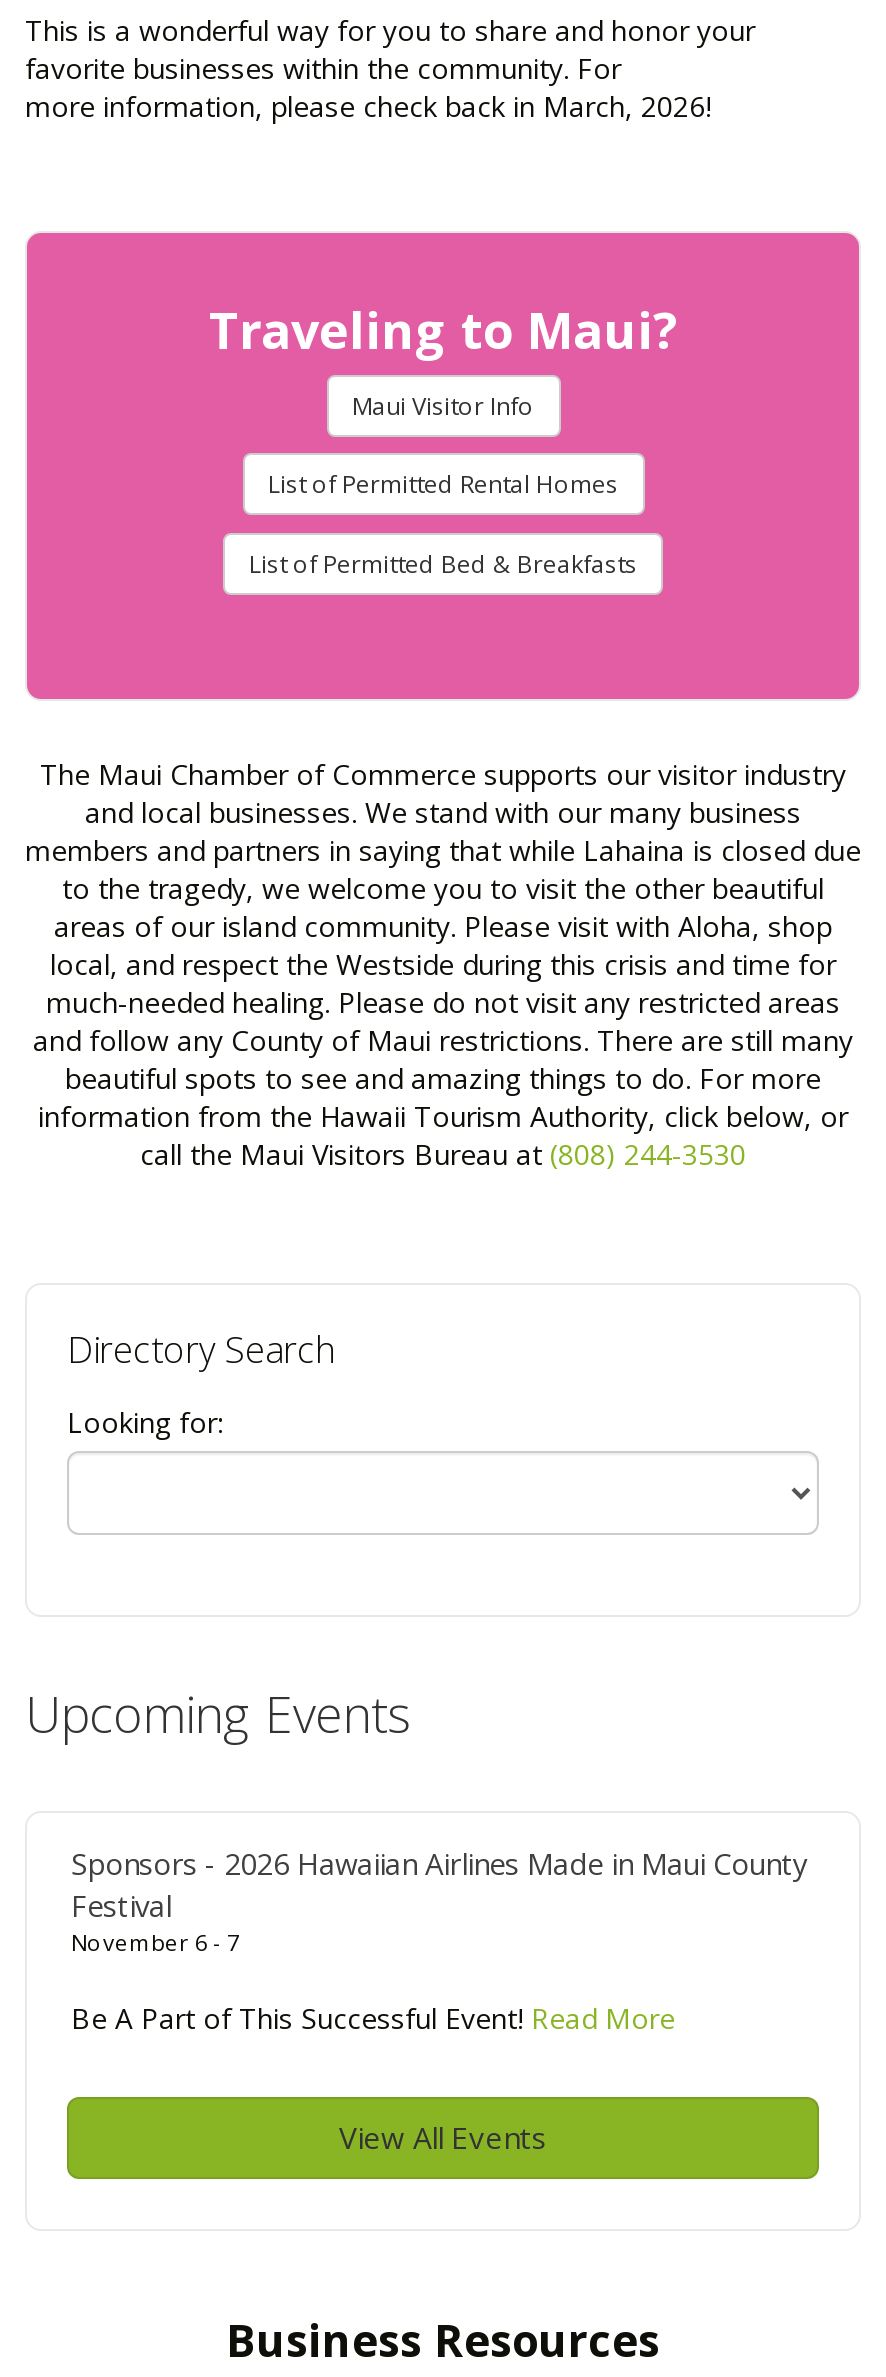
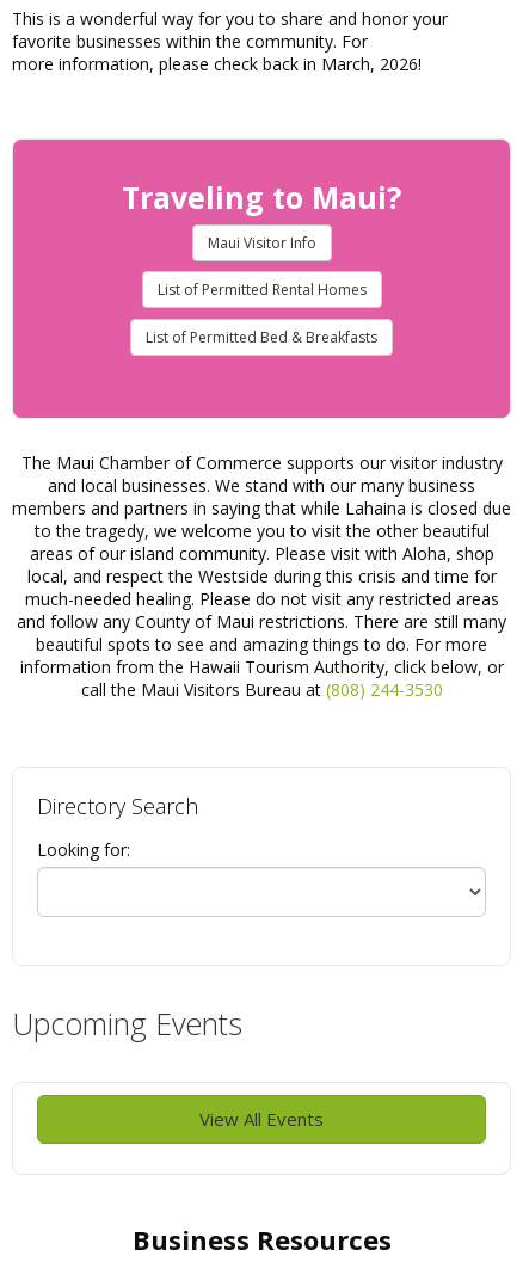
[71,1844,807,2038] Sponsors - 2026 Hawaiian Airlines Made in Maui County | Festival | November 6 - 7 | Be A Part of This Successful Event! Read More -> none

